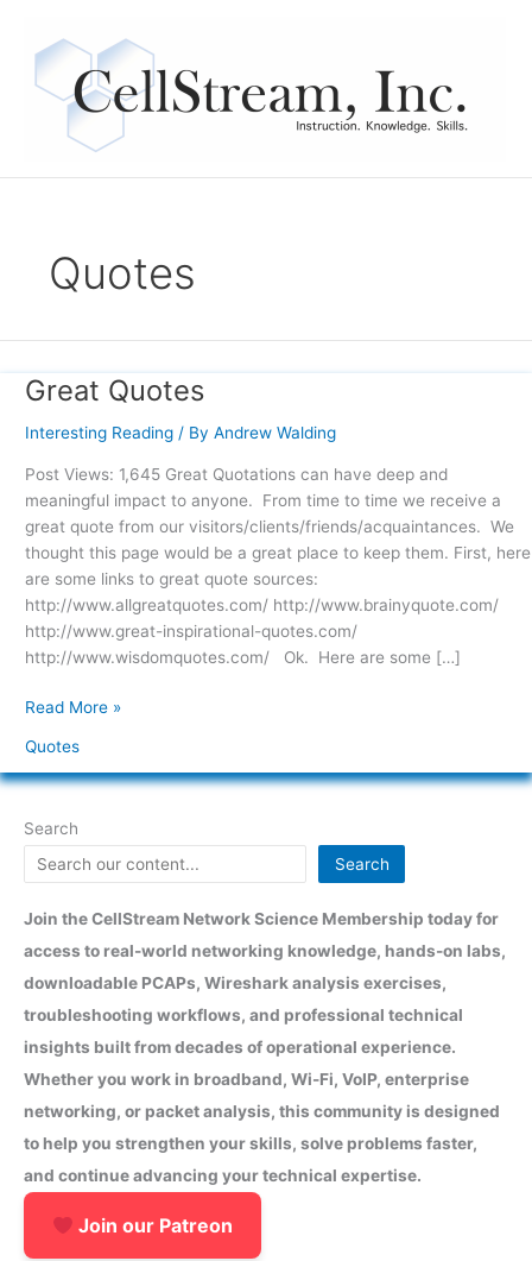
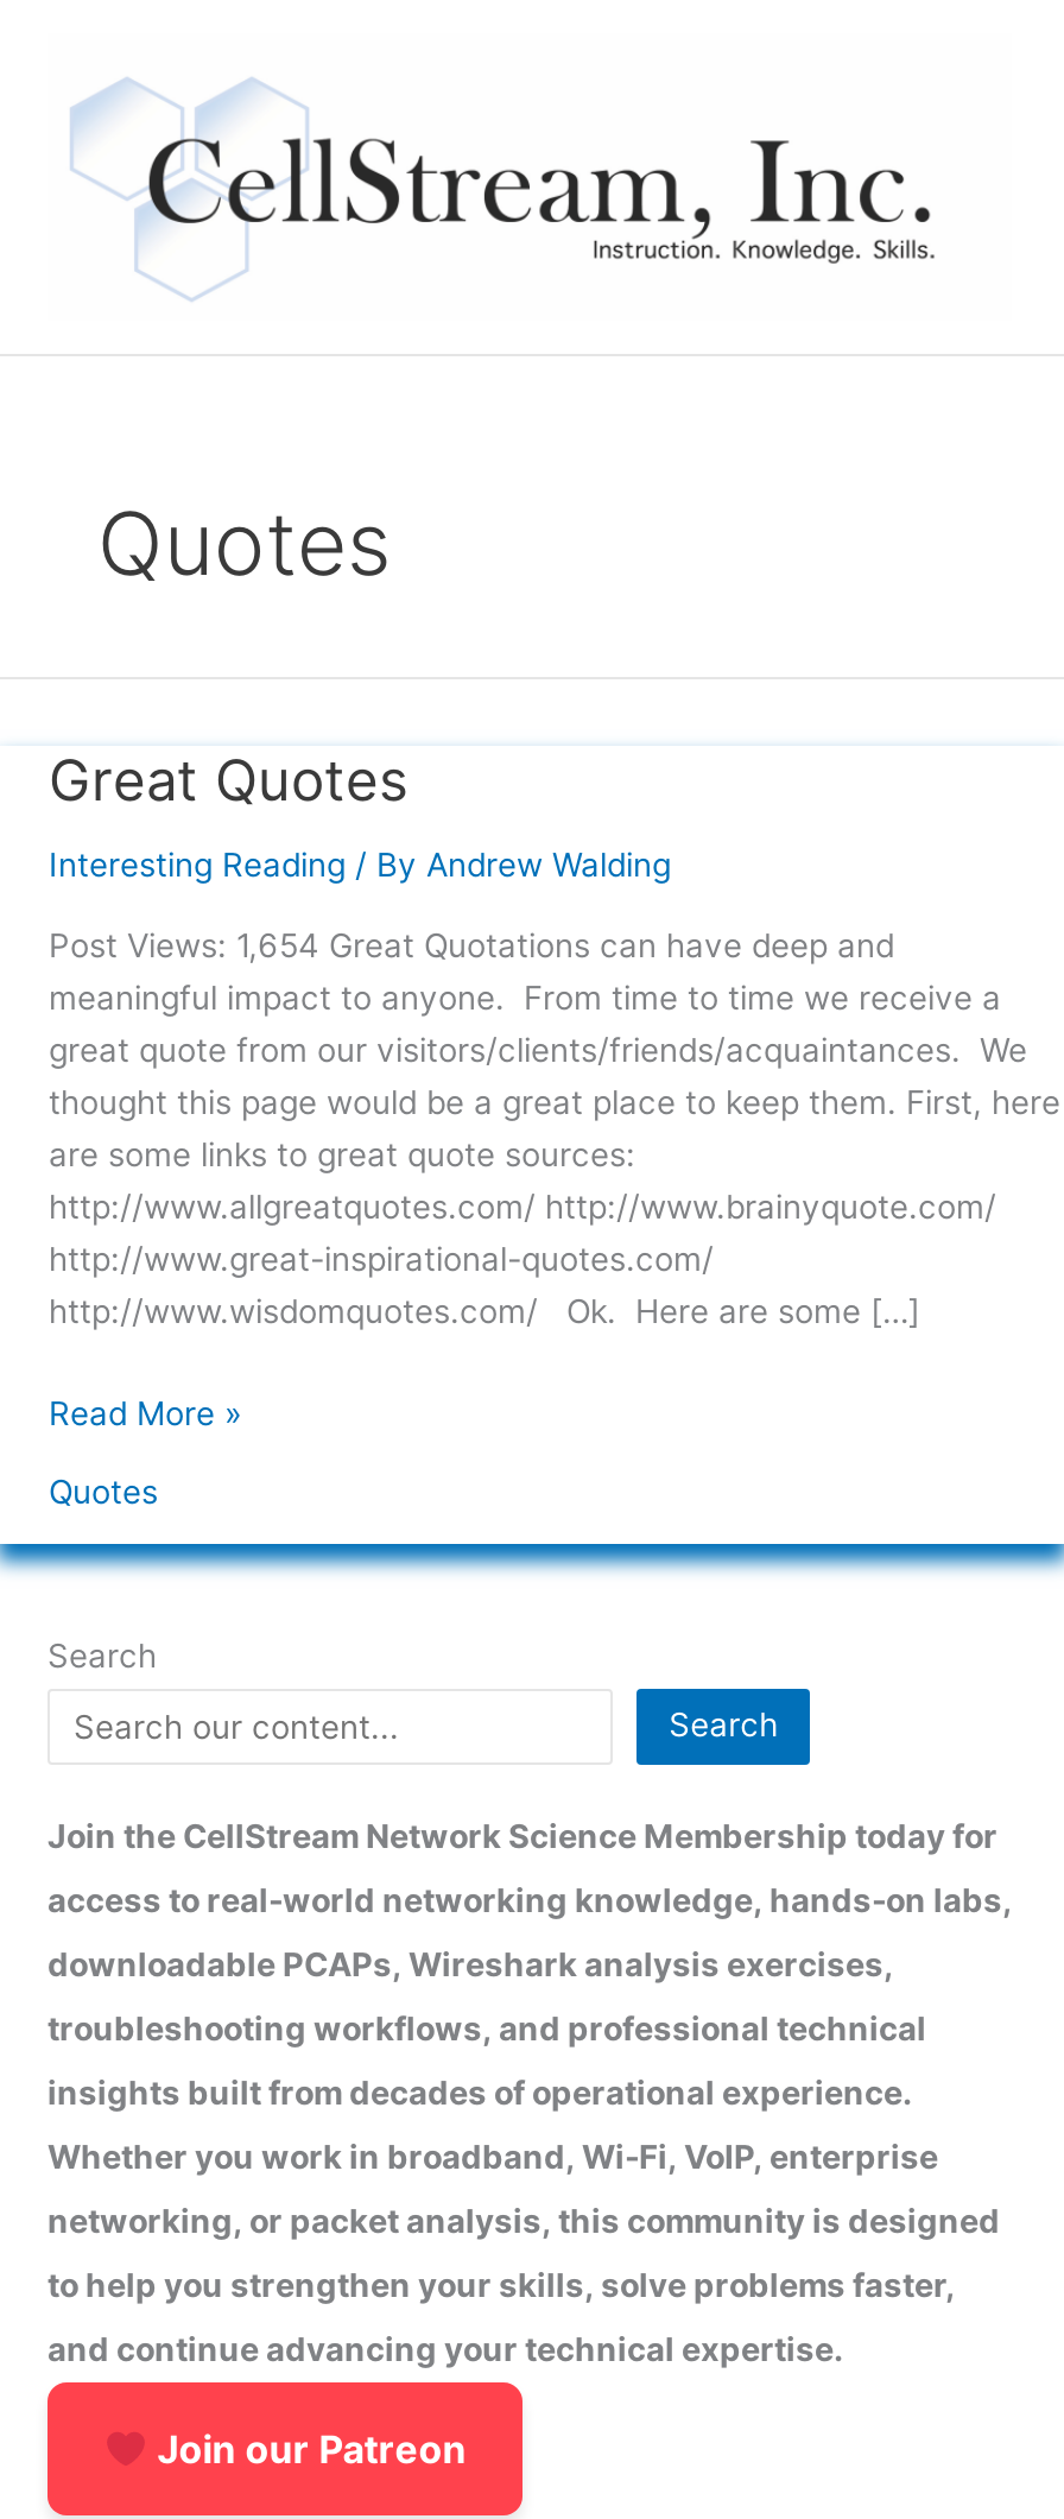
[24,464,447,483] Post Views: 1,645 Great Quotations can have deep and -> [49,927,894,965] Post Views: 1,654 Great Quotations can have deep and

